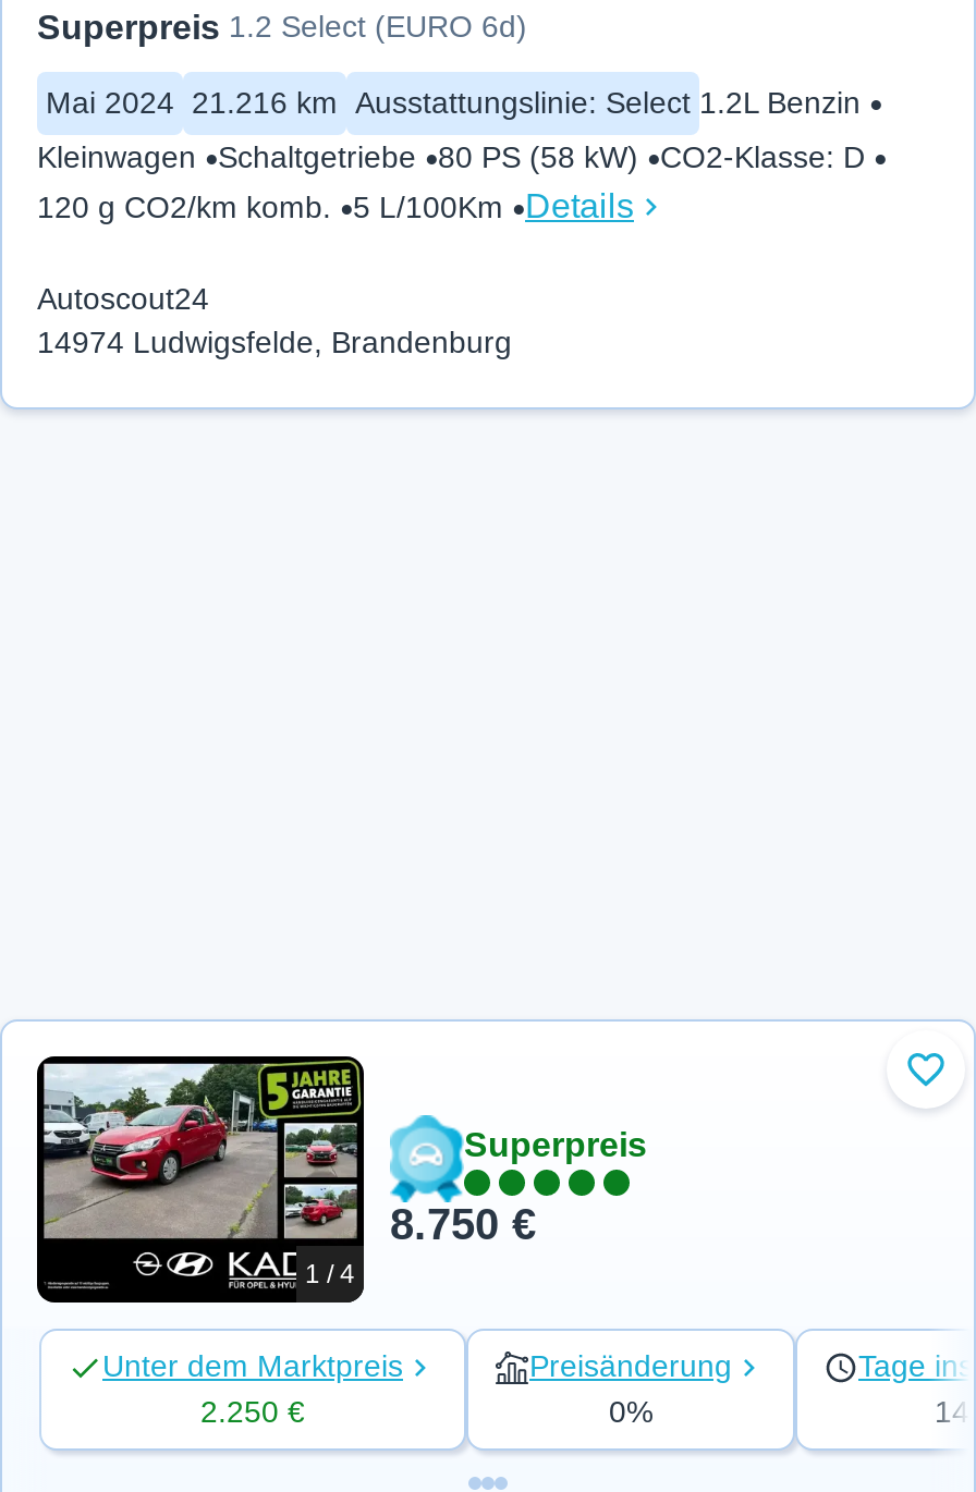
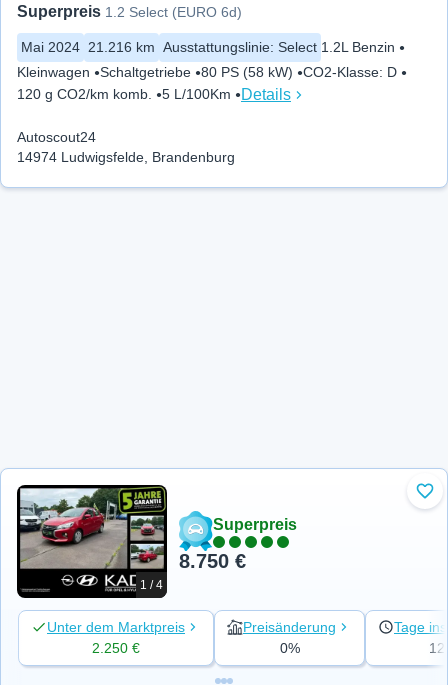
[935,1394,969,1429] 14 -> [429,640,445,656] 12

